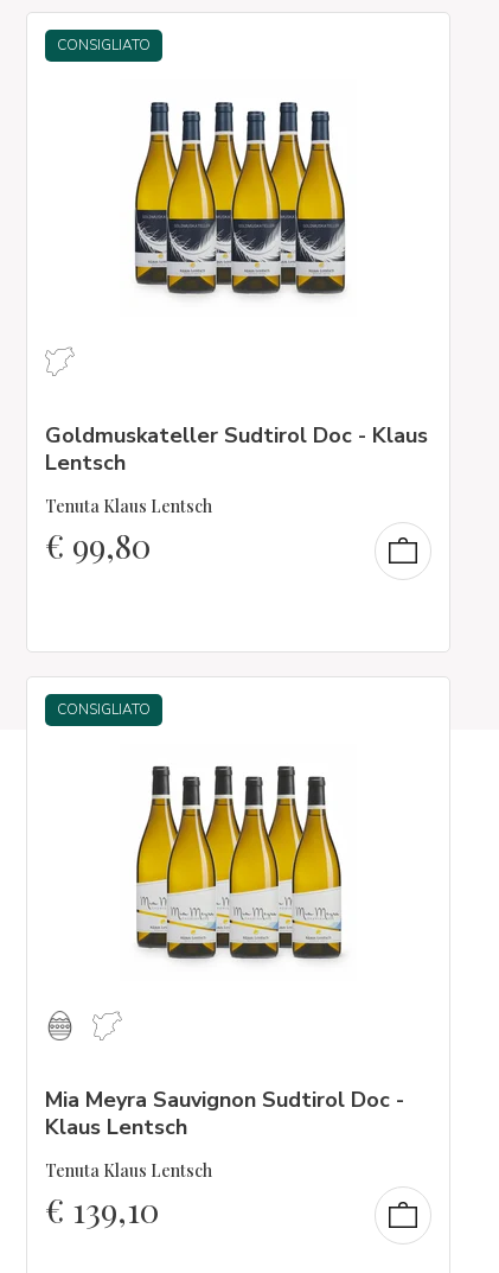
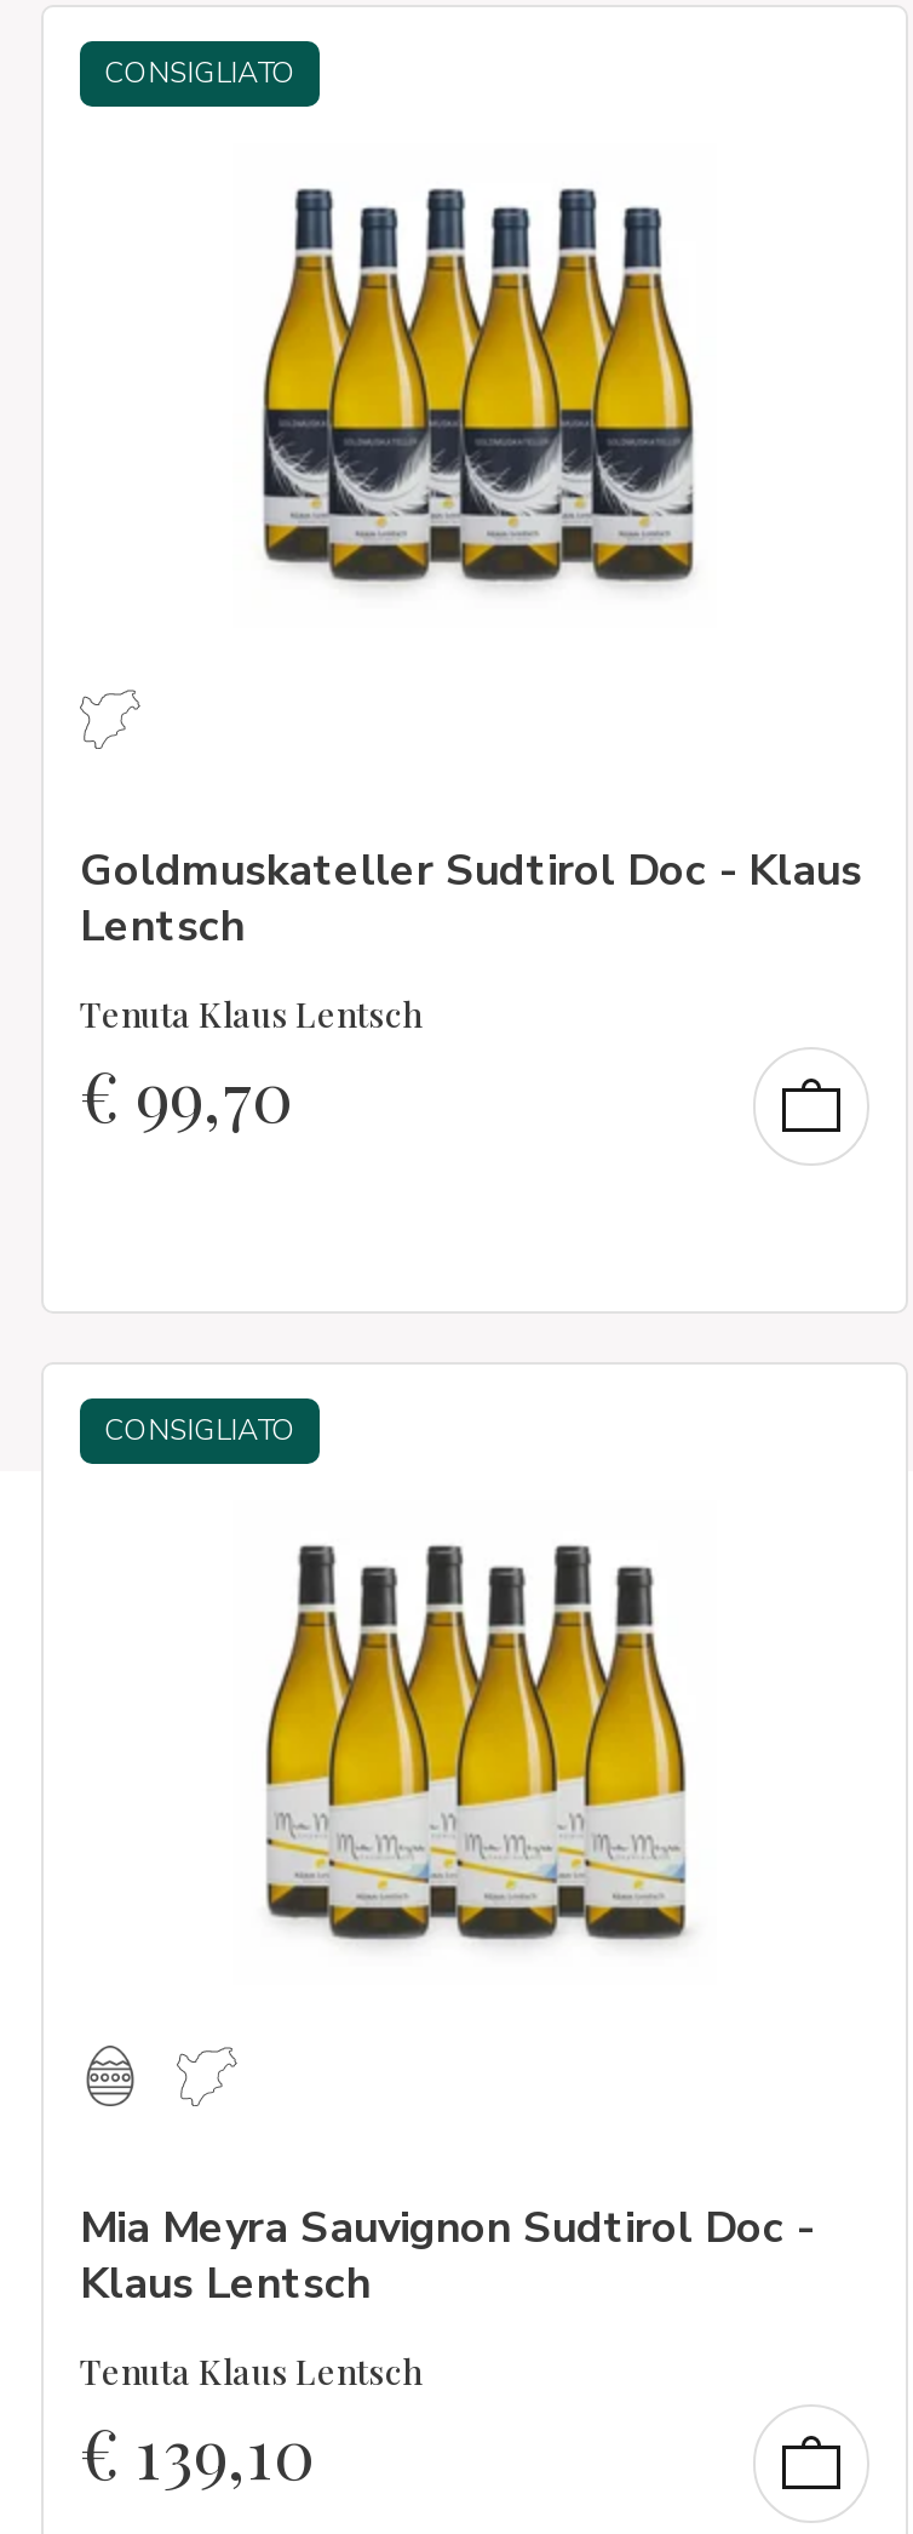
[45,523,151,567] €99,80 -> [80,1050,291,1139] €99,70

